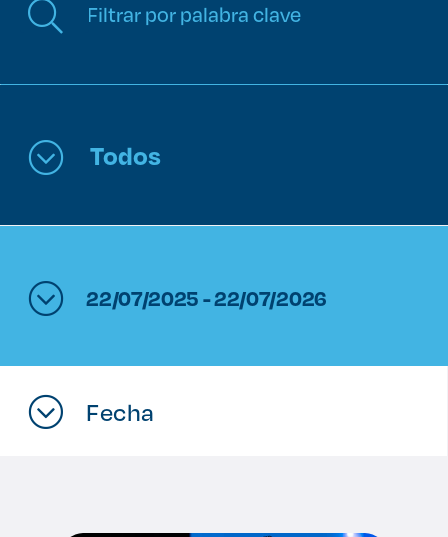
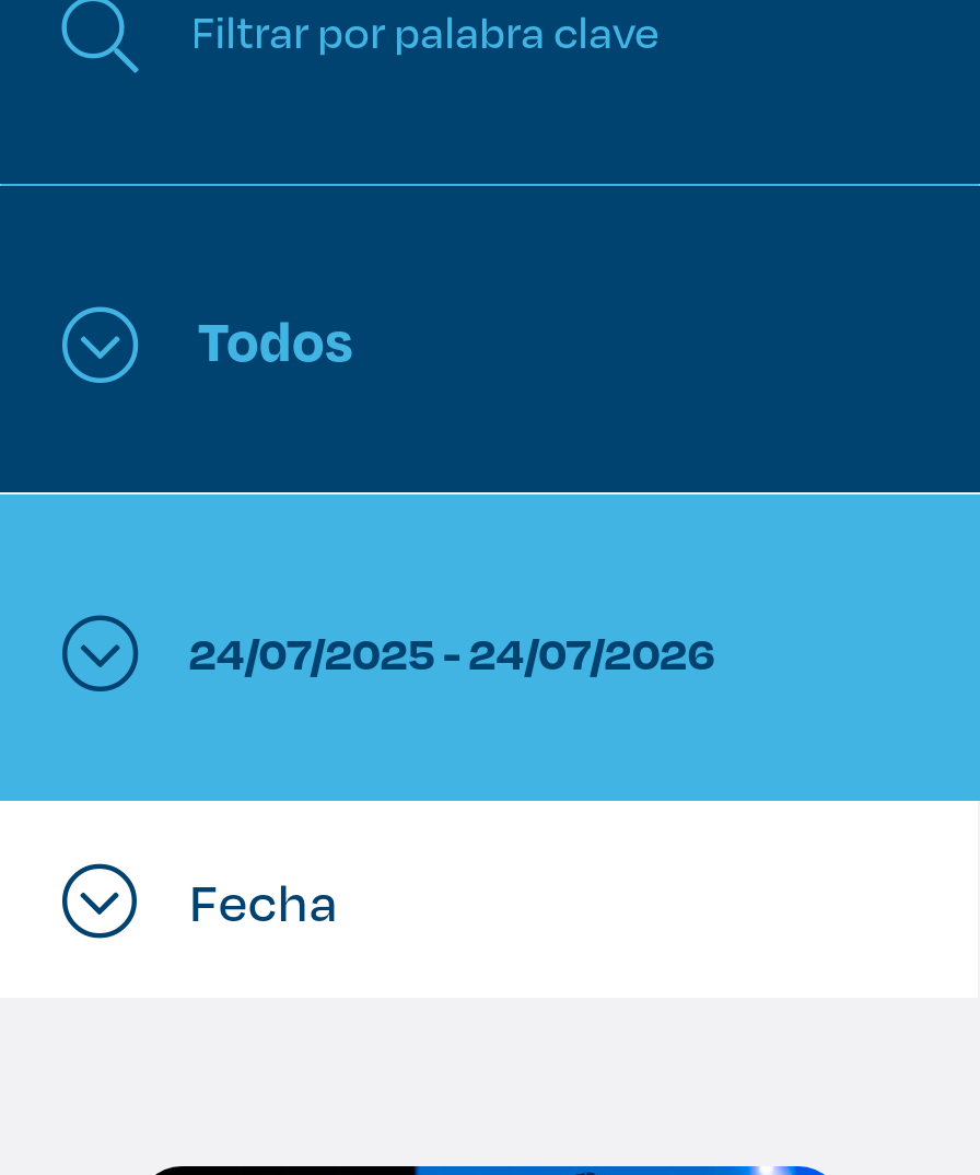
[86,282,327,312] 22/07/2025 - 22/07/2026 -> [189,618,715,684] 24/07/2025 - 24/07/2026

